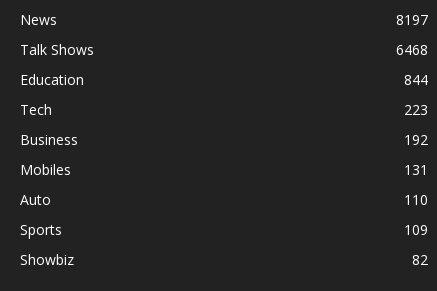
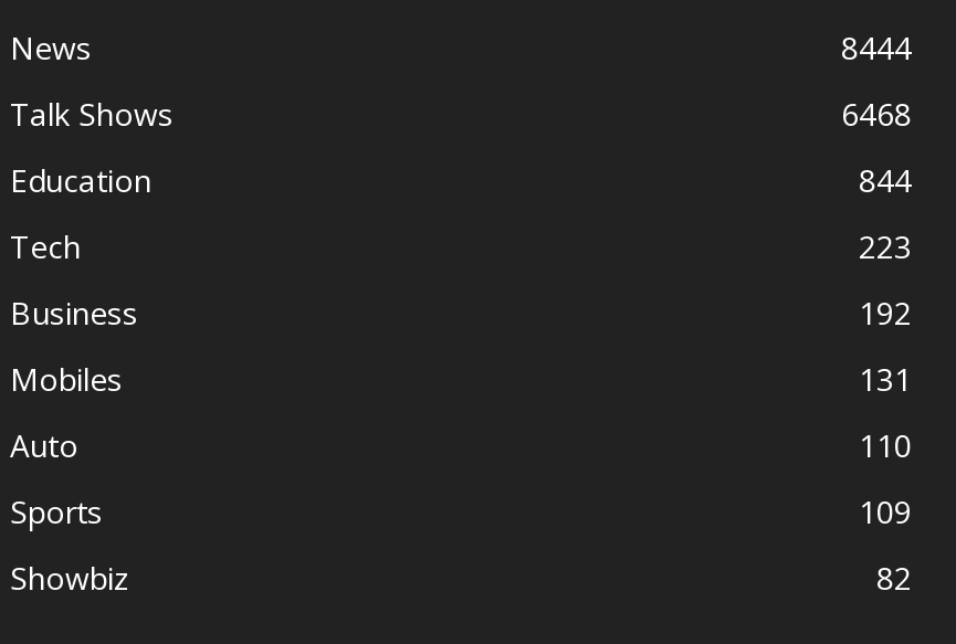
[396,10,428,29] 8197 -> [841,26,912,68] 8444

